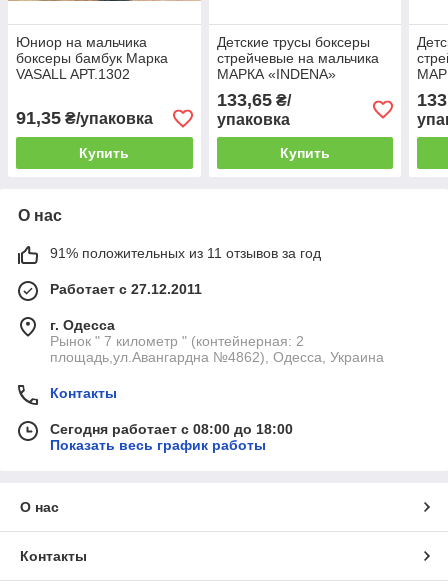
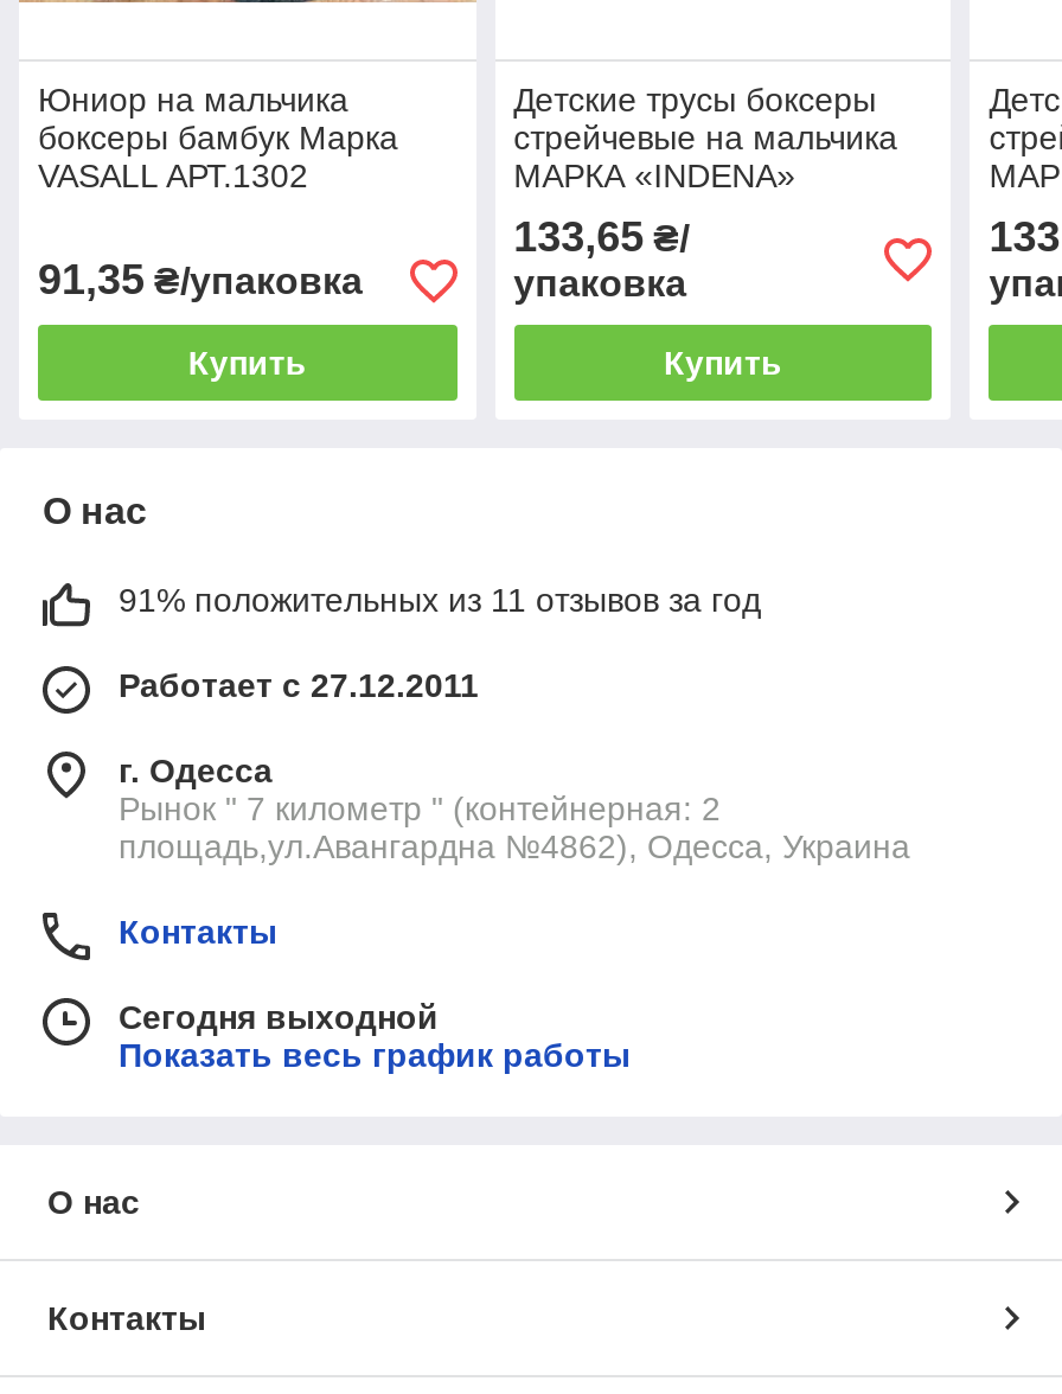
[50,421,293,437] Сегодня работает с 08:00 до 18:00 -> [119,998,439,1036] Сегодня выходной

